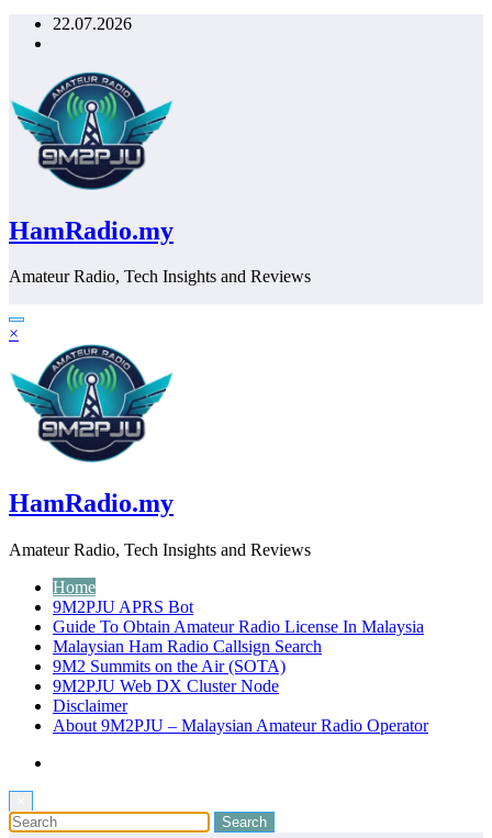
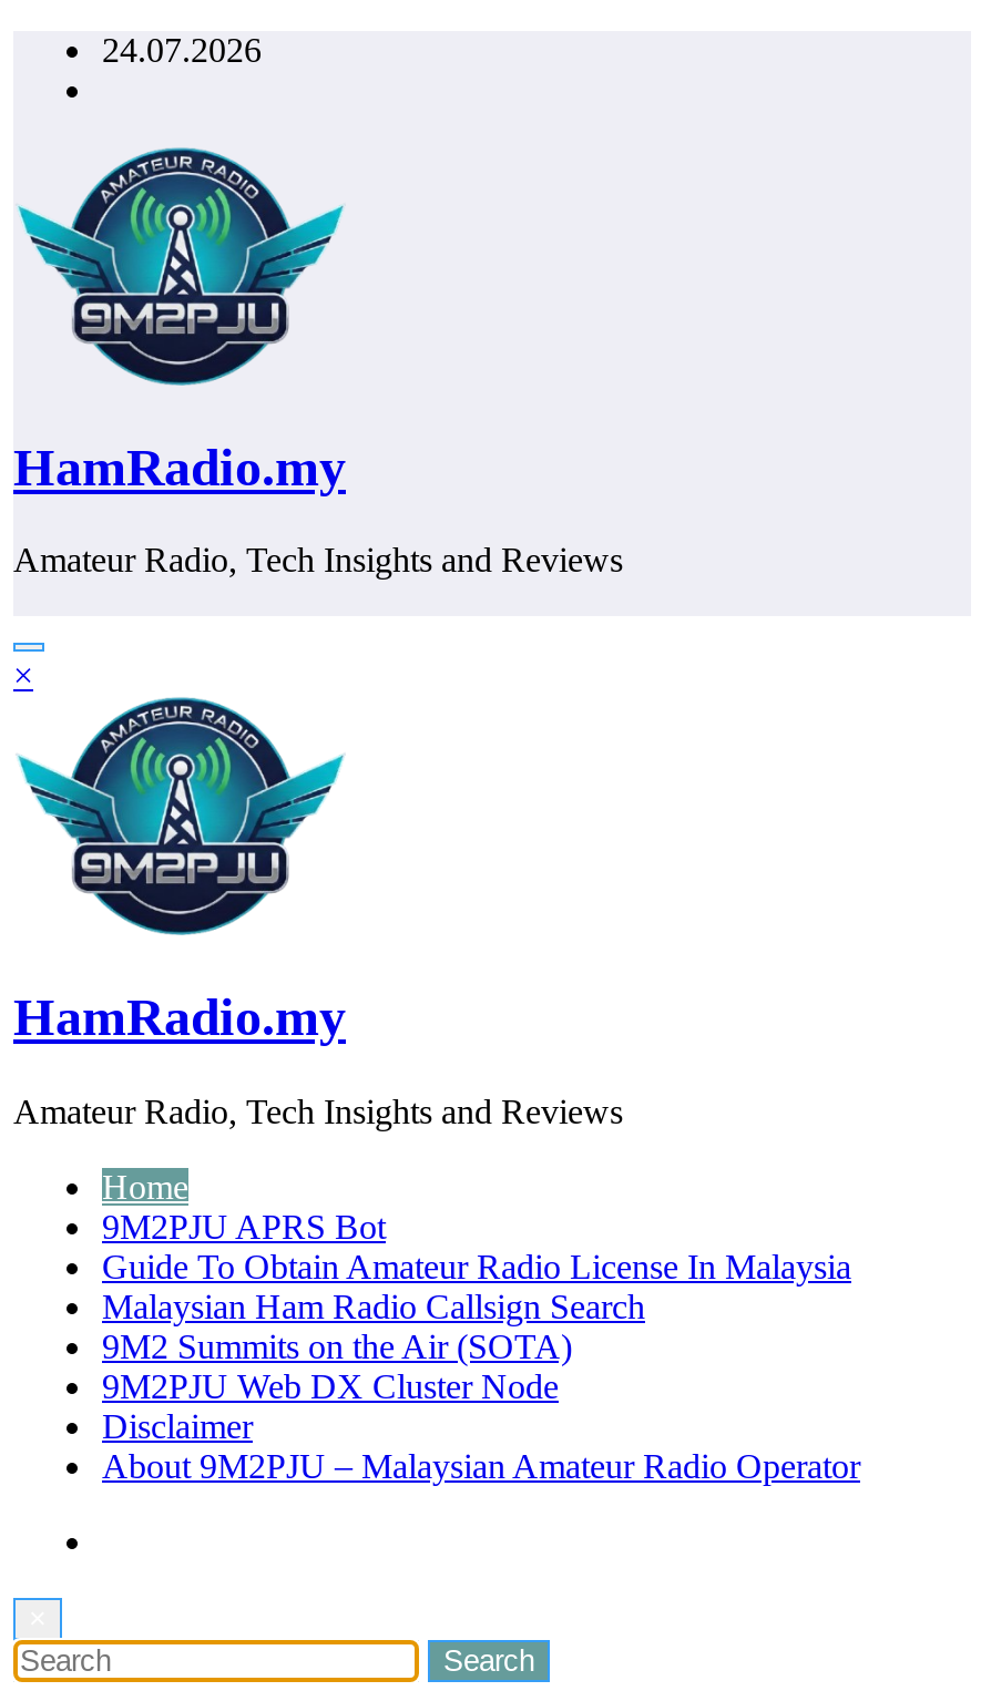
[53,14,132,33] 22.07.2026 -> [102,31,262,69] 24.07.2026

